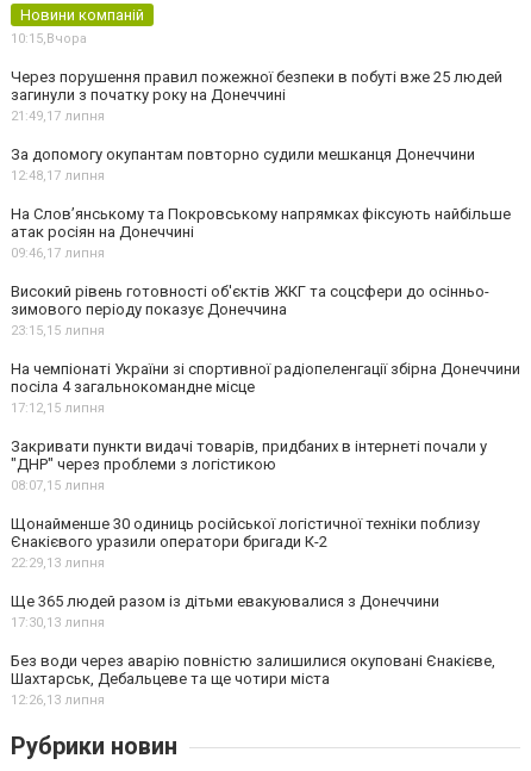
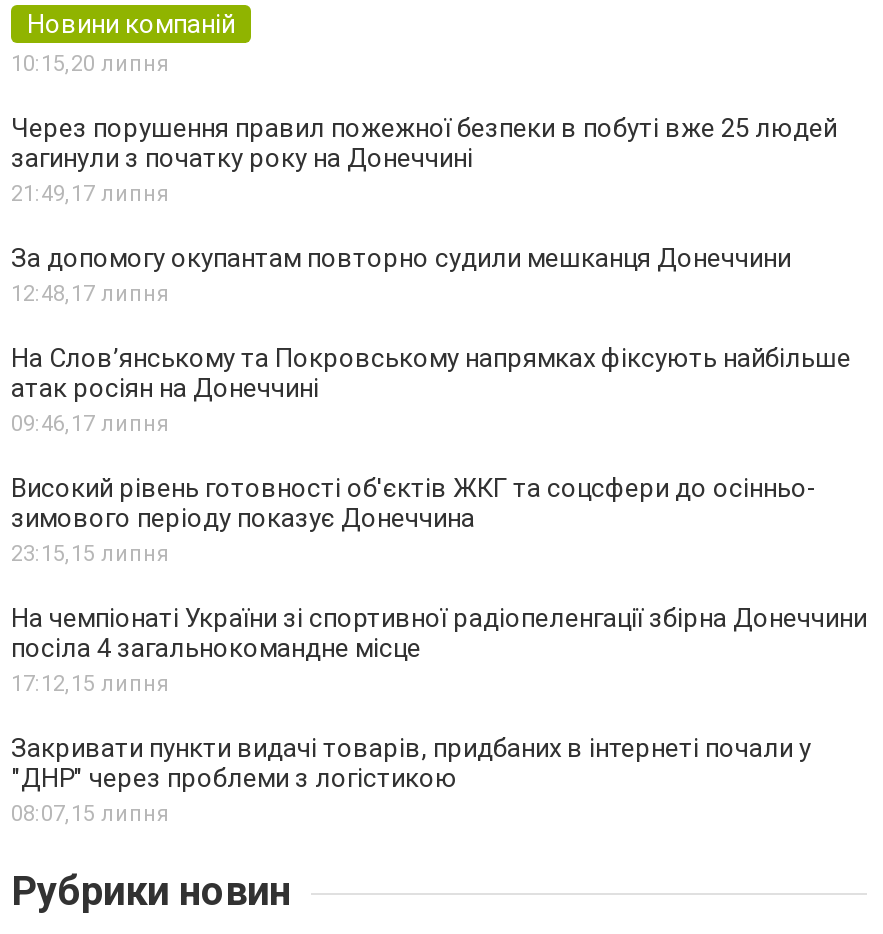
[11,31,87,46] 10:15,Вчора -> [11,51,169,77] 10:15,20 липня
[11,515,495,708] Щонайменше 30 одиниць російської логістичної техніки поблизу | Єнакієвого уразили оператори бригади К-2 | 22:29,13 липня | Ще 365 людей разом із дітьми евакуювалися з Донеччини | 17:30,13 липня | Без води через аварію повністю залишилися окуповані Єнакієве, | Шахтарськ, Дебальцеве та ще чотири міста | 12:26,13 липня -> none

